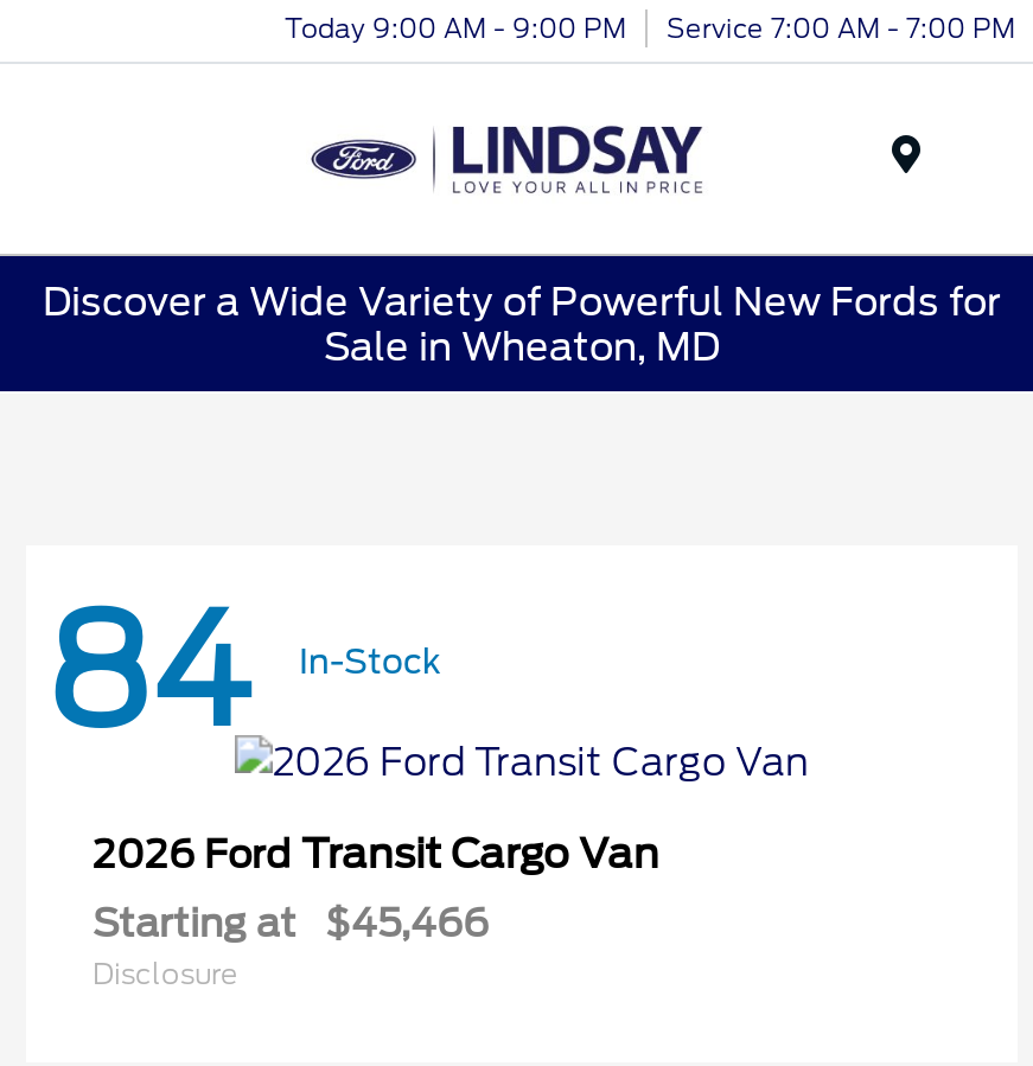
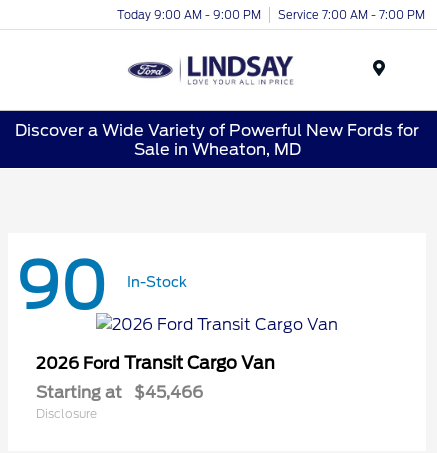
[45,580,441,761] 84 In-Stock -> [16,248,187,324] 90 In-Stock

